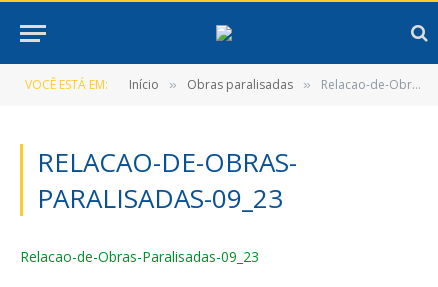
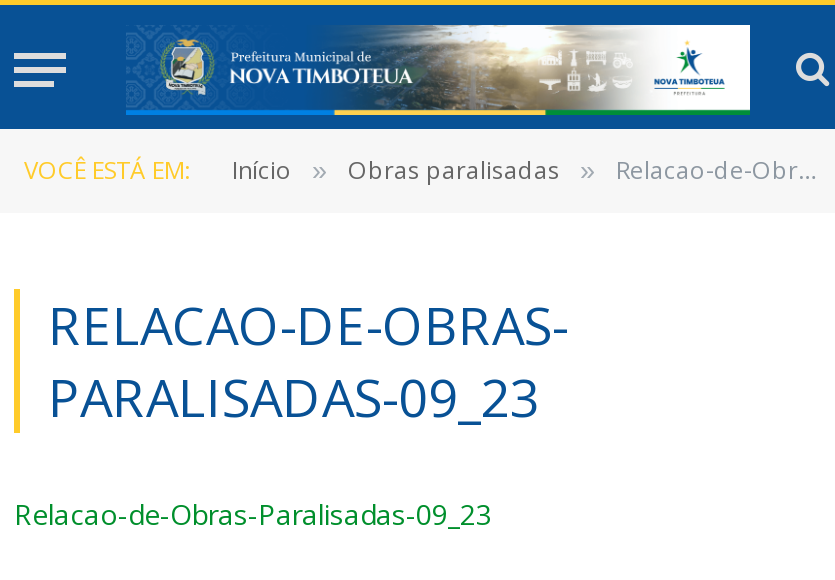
none -> [126,23,752,117] [image]

